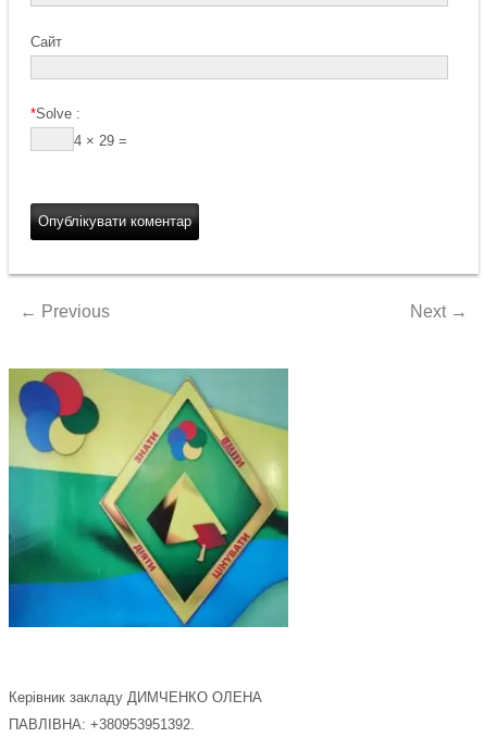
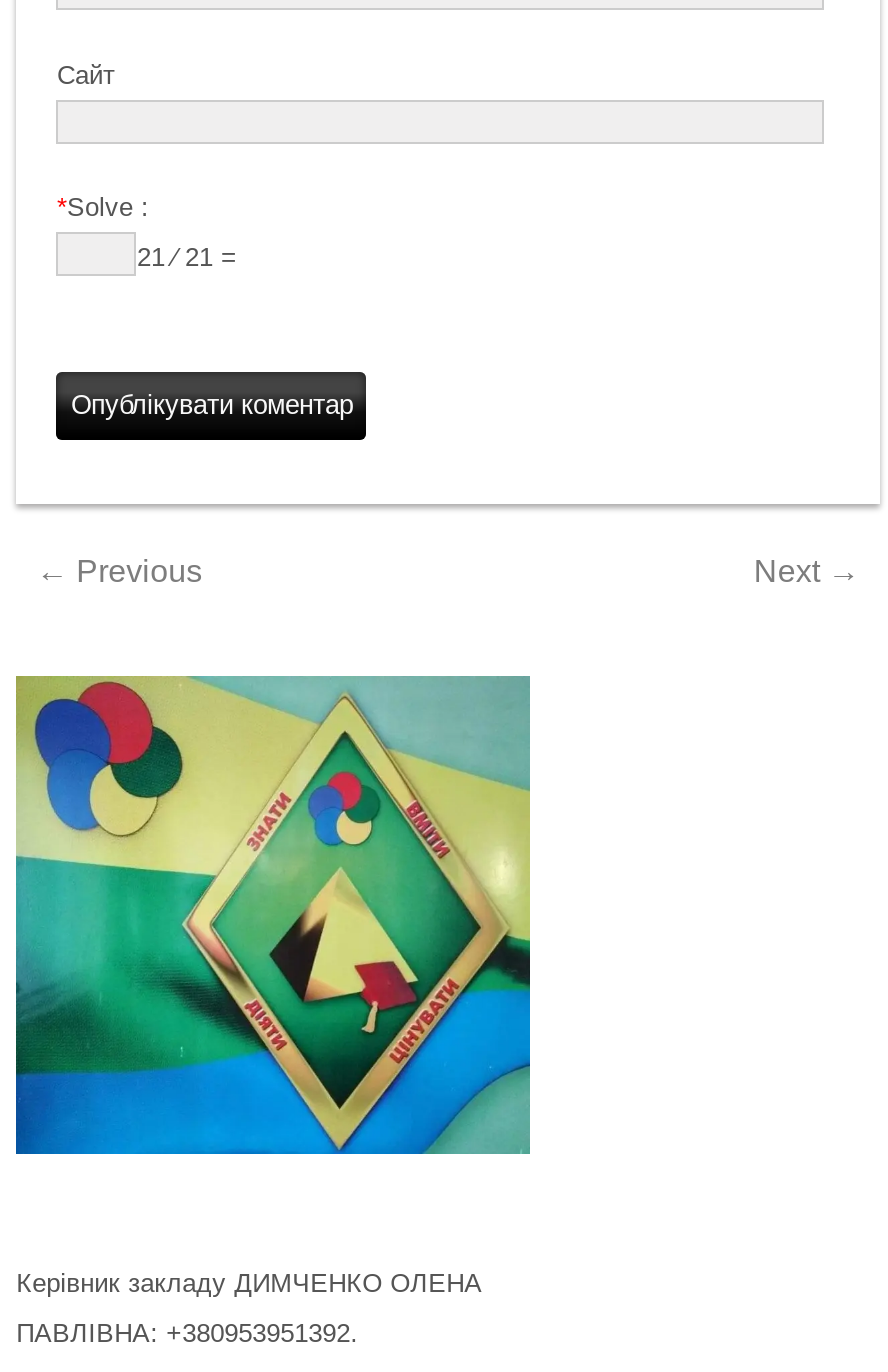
[74,133,128,149] 4 × 29 = -> [137,242,237,272] 21 ⁄ 21 =

